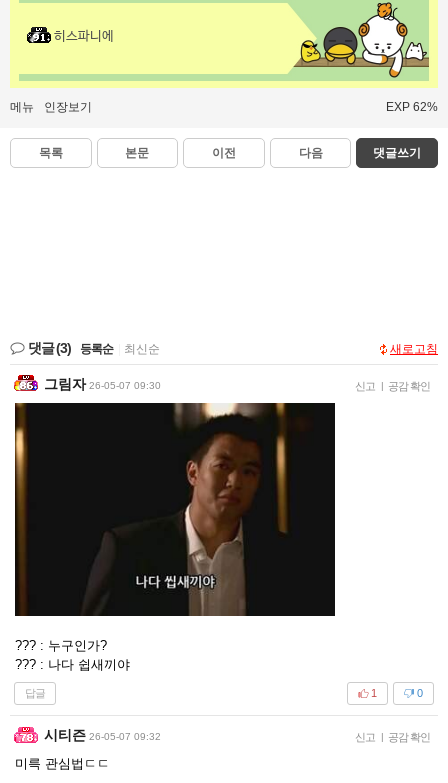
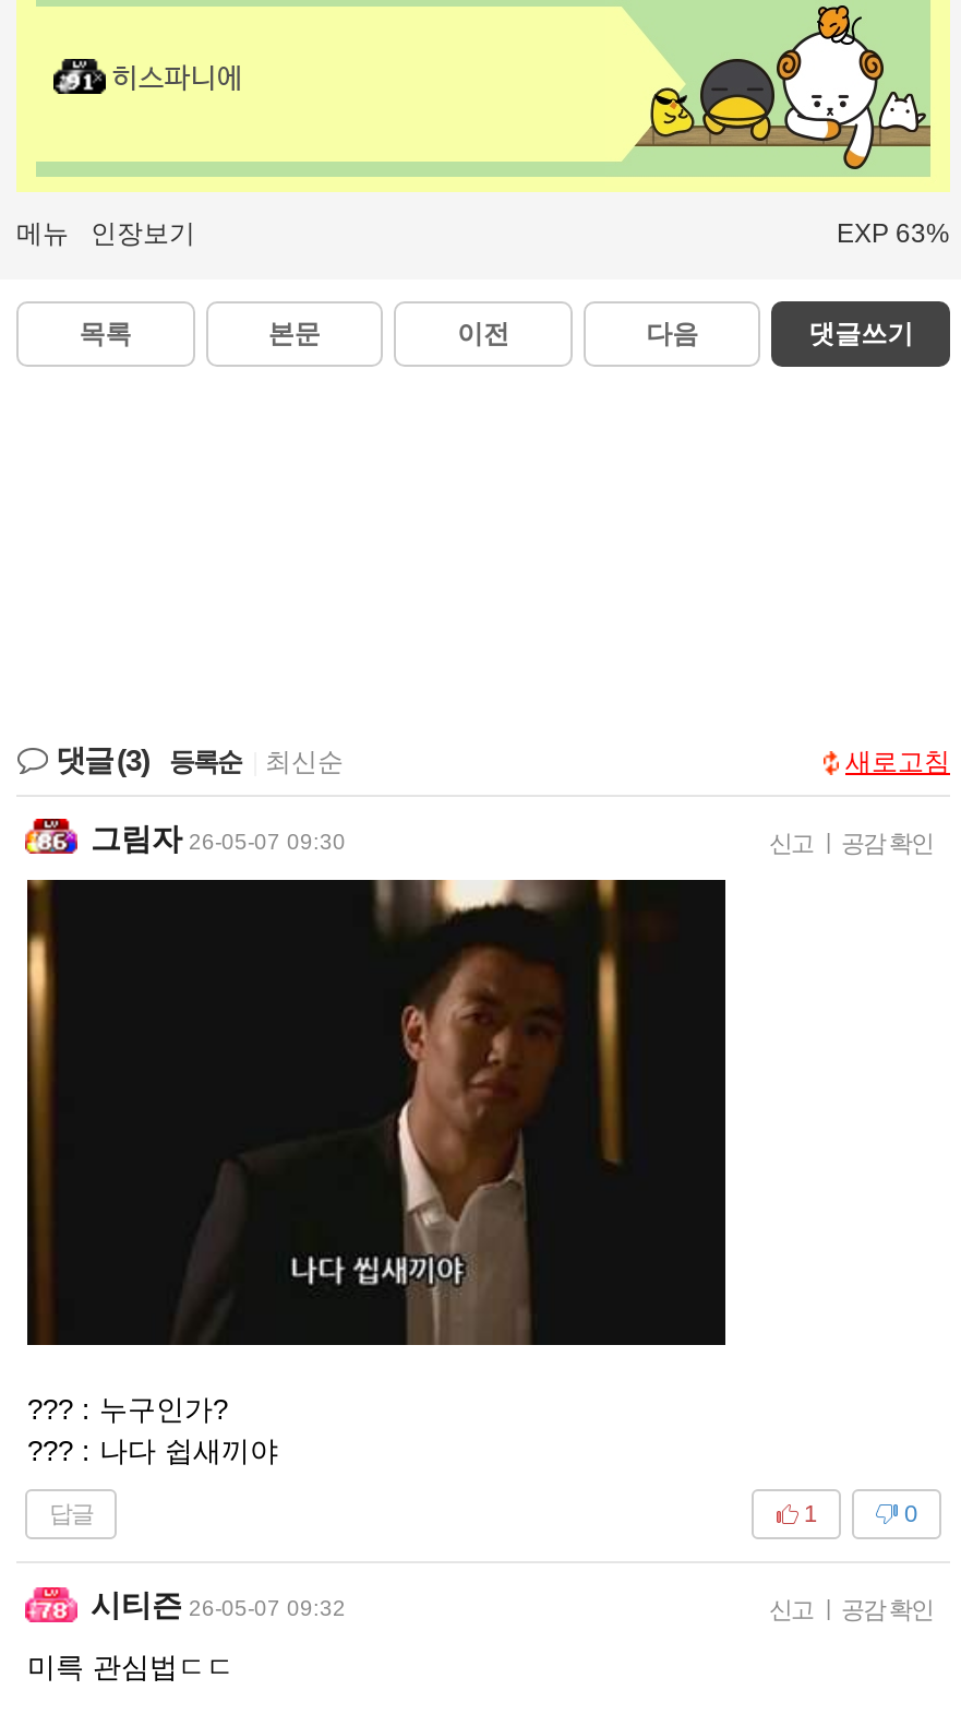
[386,100,438,114] EXP 62% -> [837,218,950,248] EXP 63%

